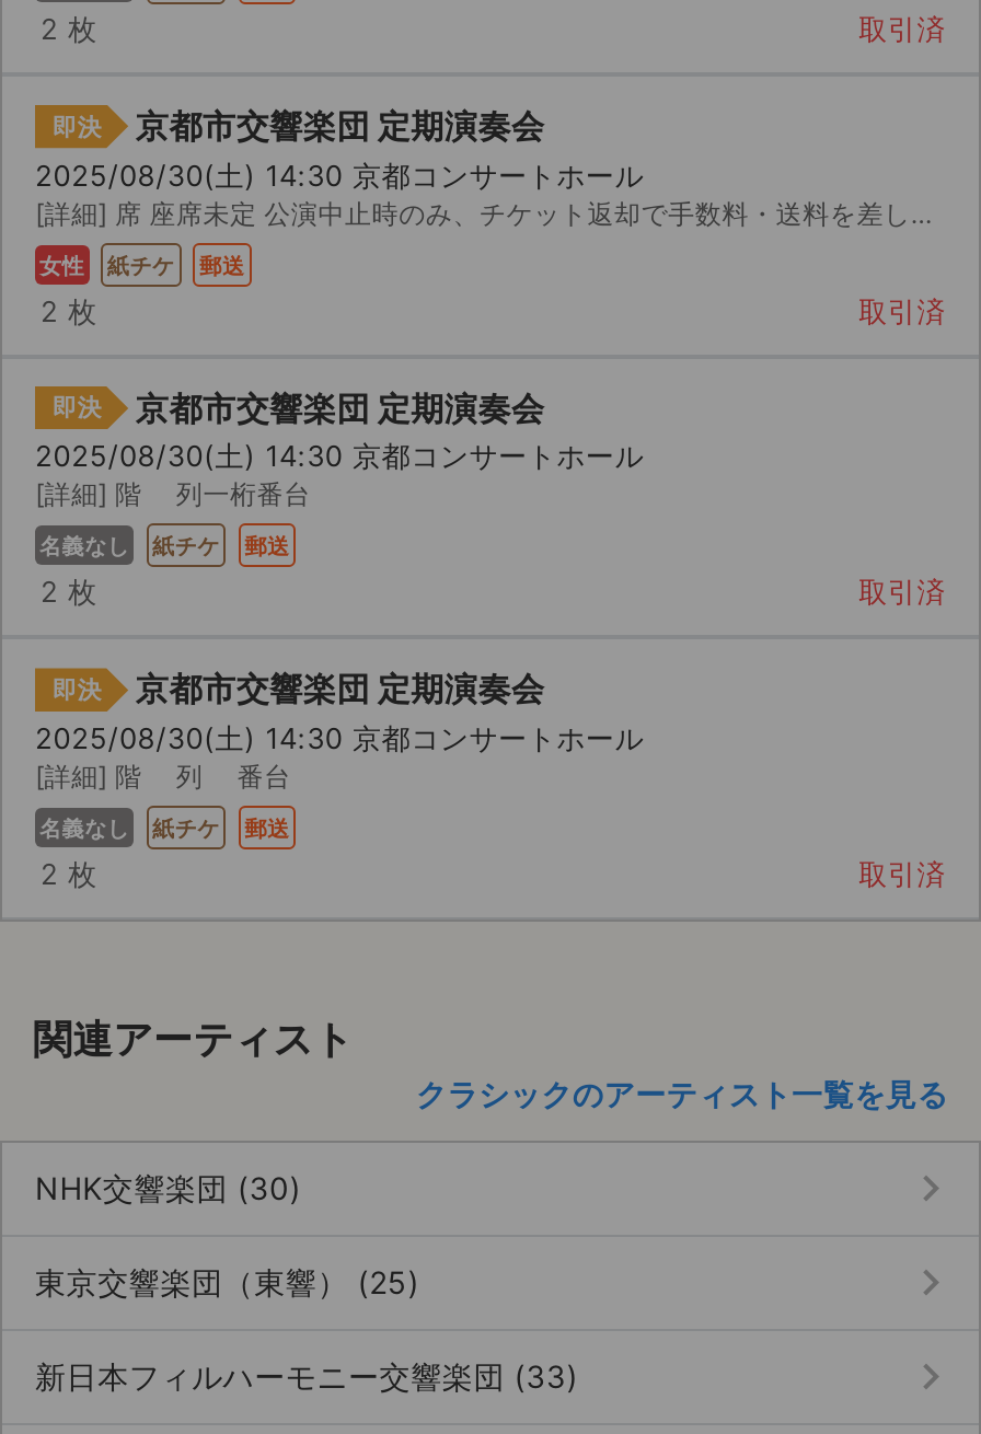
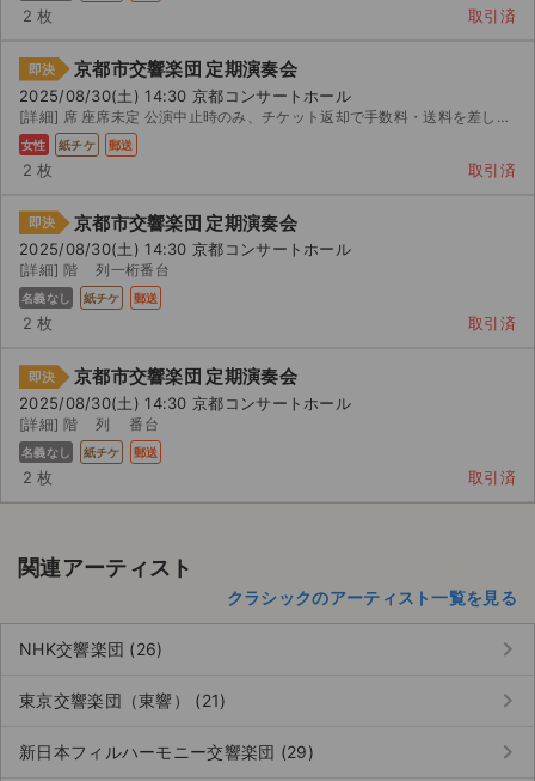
[35,1170,301,1207] NHK交響楽団 (30) -> [19,639,163,659] NHK交響楽団 (26)
[35,1264,419,1301] 東京交響楽団（東響） (25) -> [19,690,226,711] 東京交響楽団（東響） (21)
[35,1358,578,1395] 新日本フィルハーモニー交響楽団 (33) -> [19,742,314,762] 新日本フィルハーモニー交響楽団 (29)

